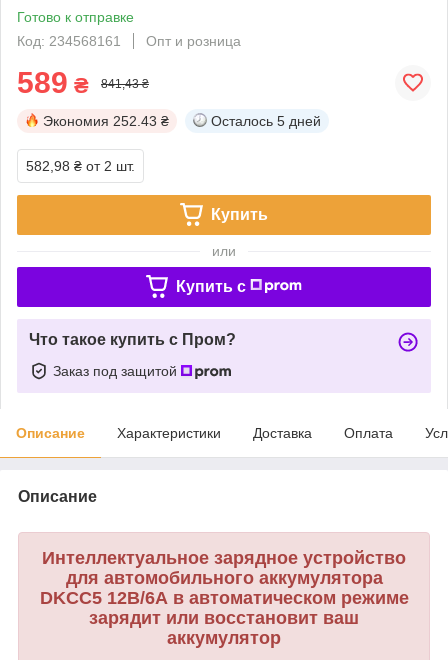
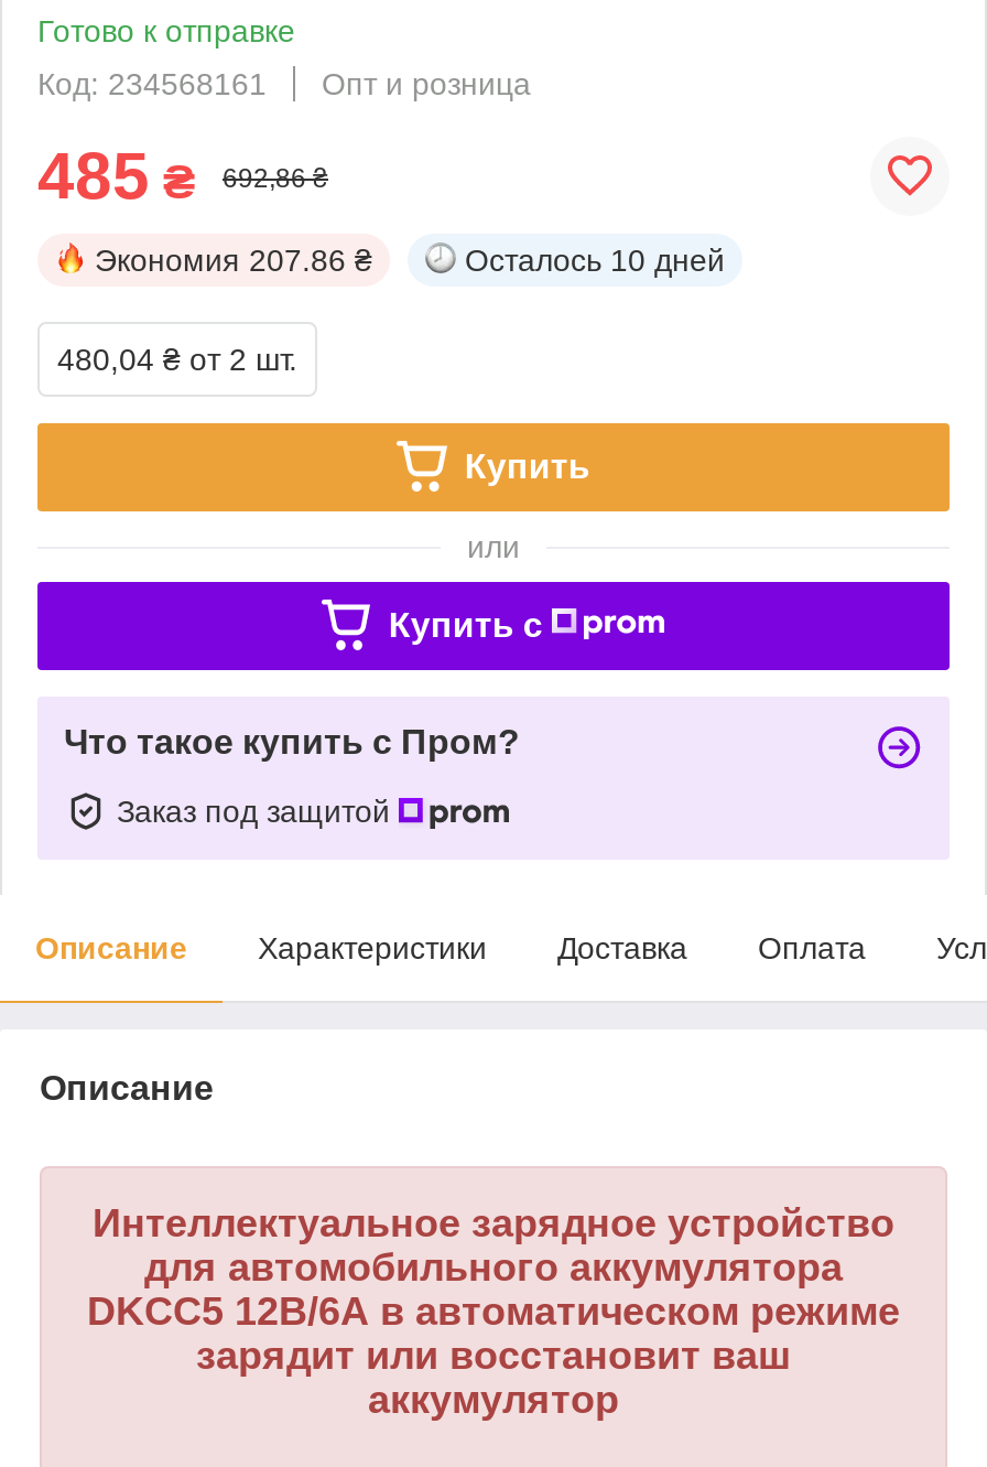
[17,66,89,99] 589 ₴ -> [37,138,196,211] 485 ₴
[101,77,149,91] 841,43 ₴ -> [223,163,328,194] 692,86 ₴
[43,113,169,129] Экономия 252.43 ₴ -> [95,242,372,277] Экономия 207.86 ₴
[211,113,321,129] Осталось 5 дней -> [465,242,725,277] Осталось 10 дней
[26,158,135,174] 582,98 ₴ от 2 шт. -> [57,341,297,377] 480,04 ₴ от 2 шт.

